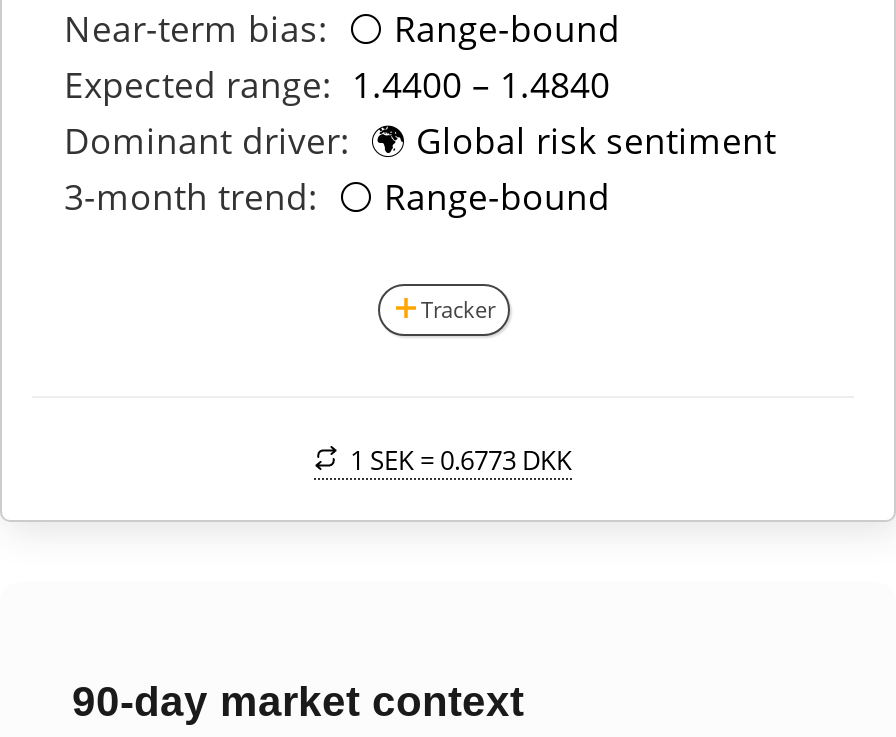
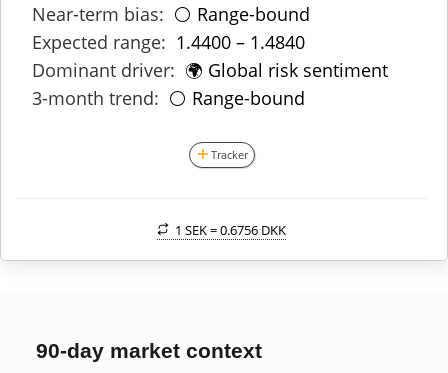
[338,442,572,478] 1 SEK = 0.6773 DKK -> [169,221,286,239] 1 SEK = 0.6756 DKK

